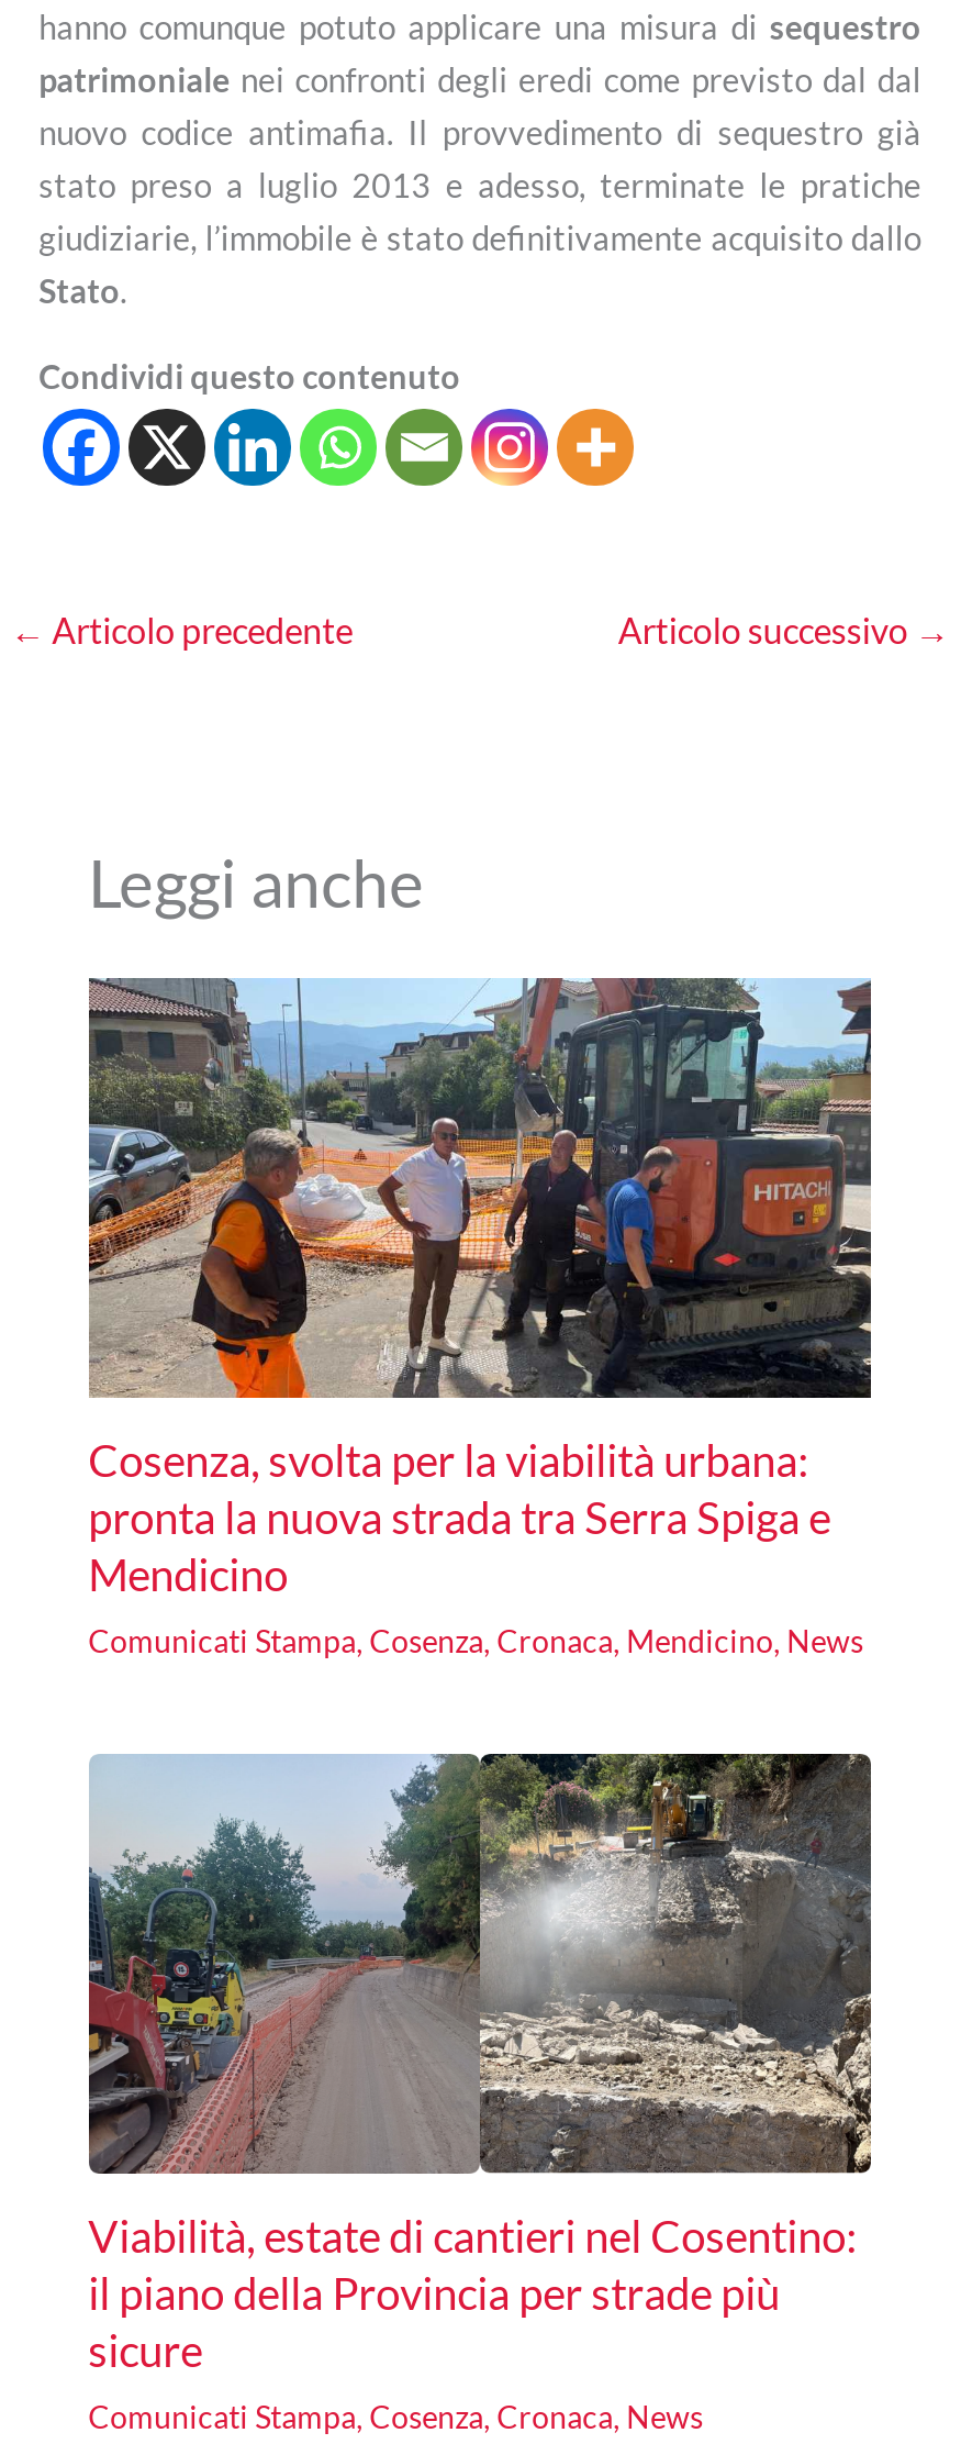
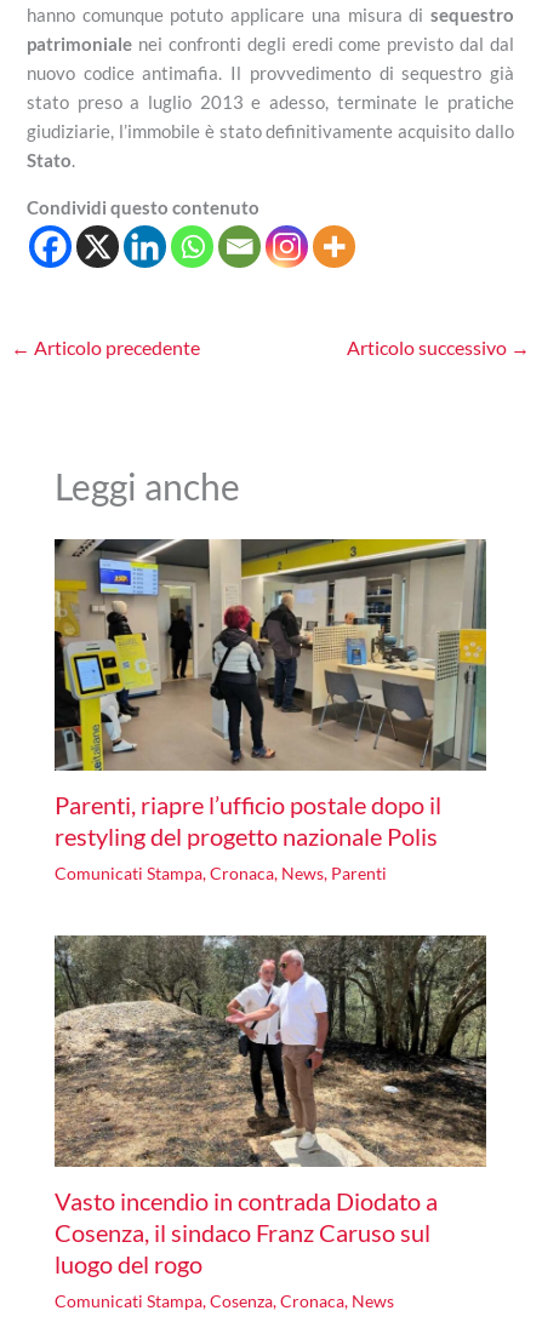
[87,976,871,1660] [image] | Cosenza, svolta per la viabilità urbana: | pronta la nuova strada tra Serra Spiga e | Mendicino | Comunicati Stampa, Cosenza, Cronaca, Mendicino, News -> [53,538,487,883] [image] | Parenti, riapre l’ufficio postale dopo il | restyling del progetto nazionale Polis | Comunicati Stampa, Cronaca, News, Parenti
[87,1752,873,2376] [image] | Viabilità, estate di cantieri nel Cosentino: | il piano della Provincia per strade più | sicure -> [53,934,486,1278] [image] | Vasto incendio in contrada Diodato a | Cosenza, il sindaco Franz Caruso sul | luogo del rogo

